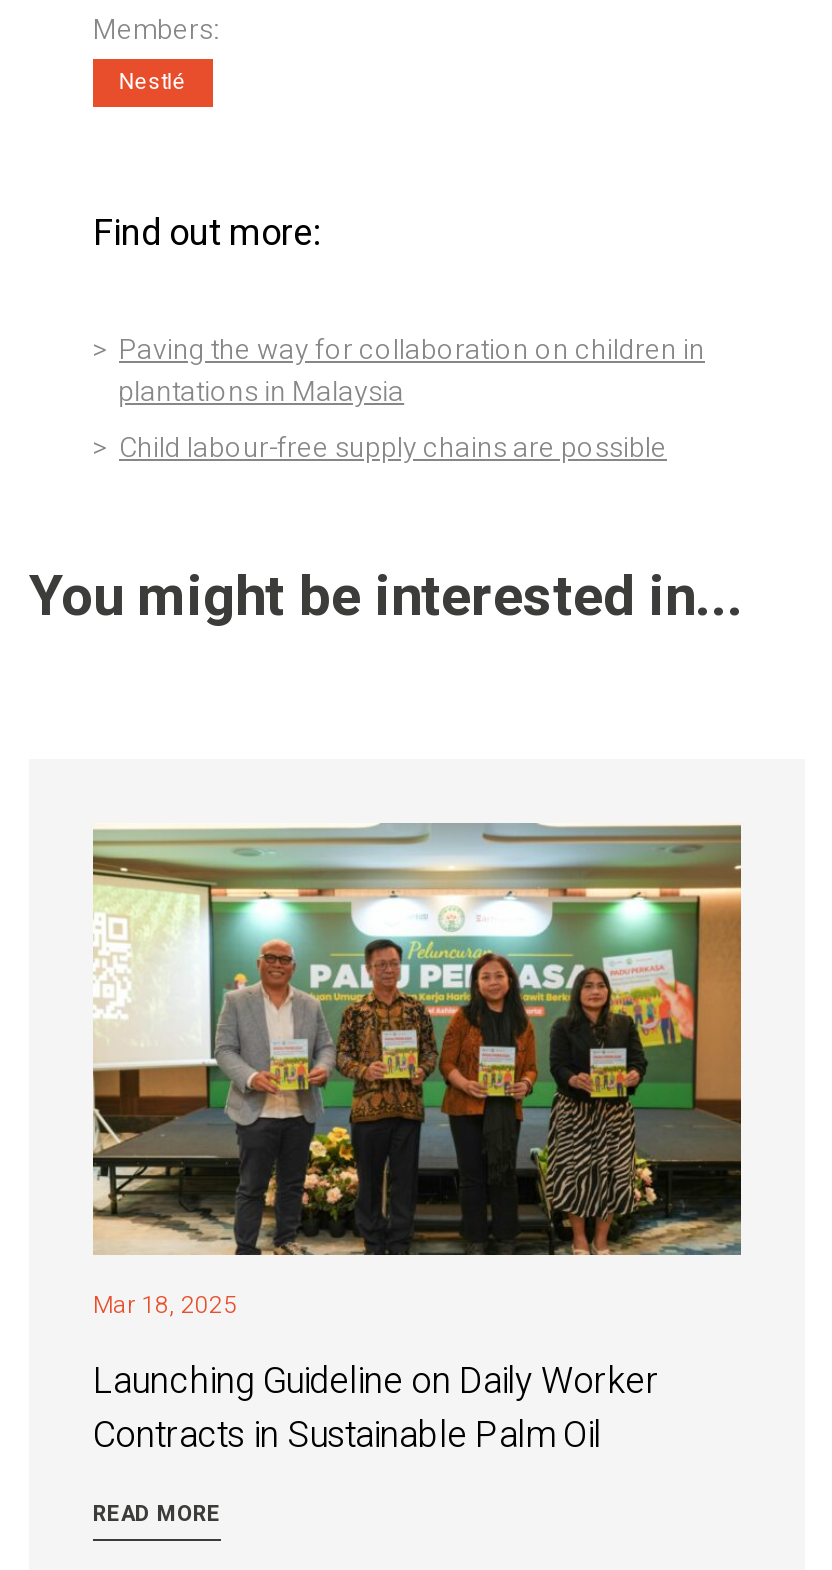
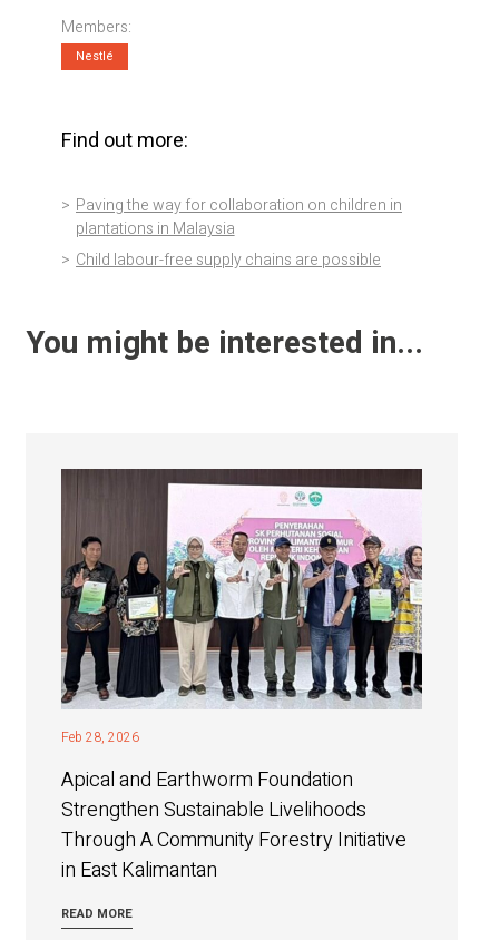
[93,823,743,1322] [image] | Mar 18, 2025 -> [60,468,423,747] [image] | Feb 28, 2026
[93,1354,659,1462] Launching Guideline on Daily Worker | Contracts in Sustainable Palm Oil -> [61,765,406,885] Apical and Earthworm Foundation | Strengthen Sustainable Livelihoods | Through A Community Forestry Initiative | in East Kalimantan

